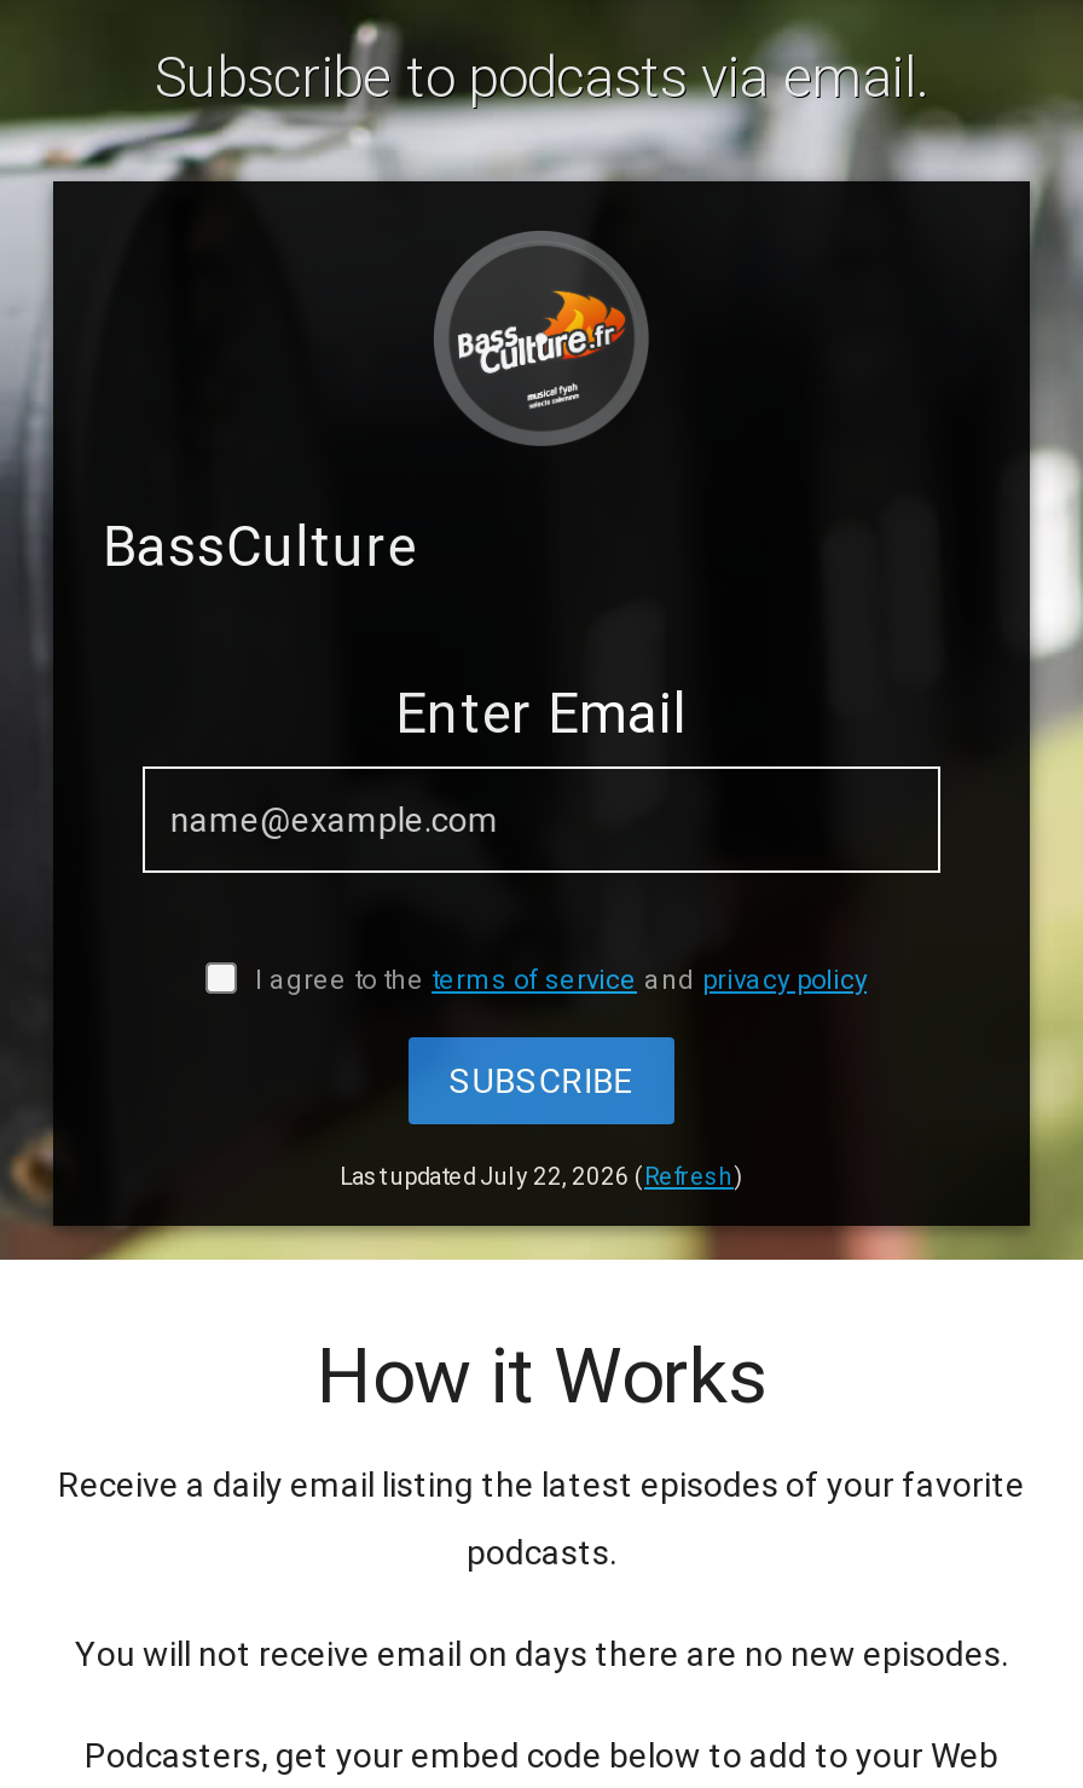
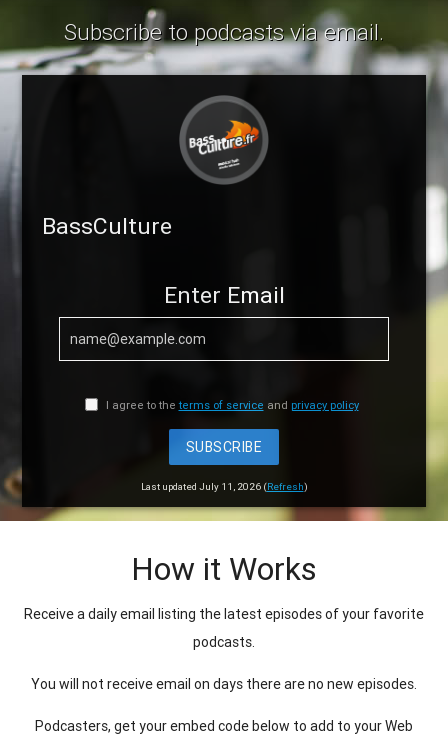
[340,1160,743,1191] Last updated July 22, 2026 (Refresh) -> [140,480,307,493] Last updated July 11, 2026 (Refresh)

